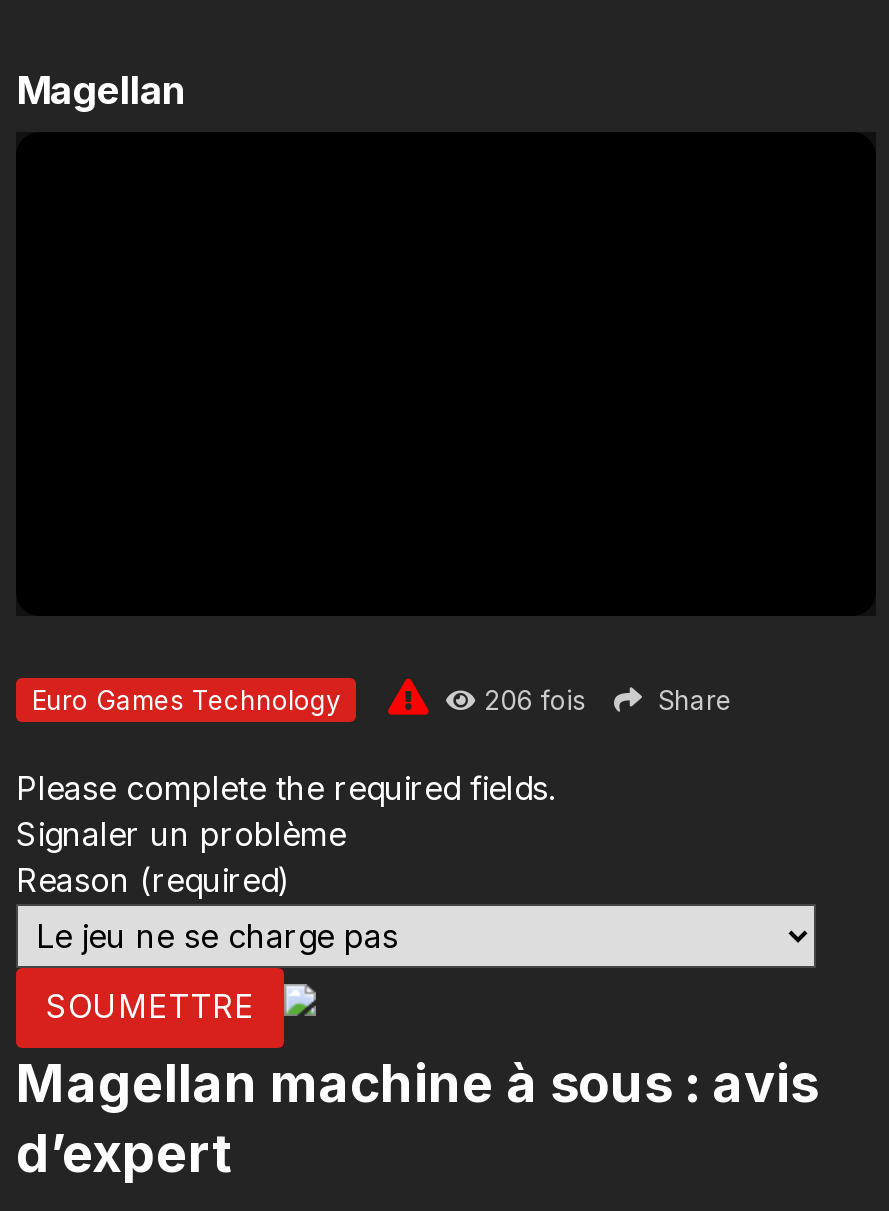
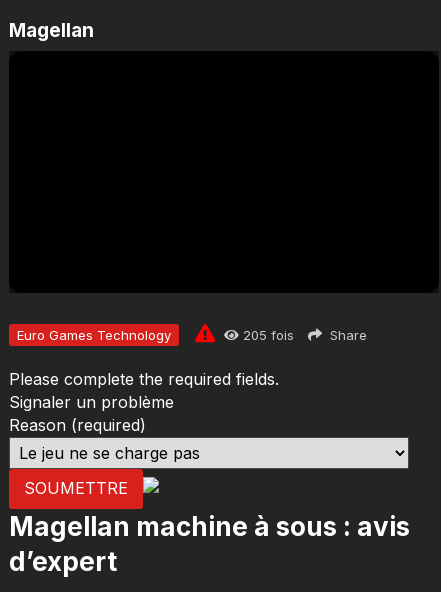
[484,684,732,716] 206 fois Share -> [243,327,367,343] 205 fois Share

